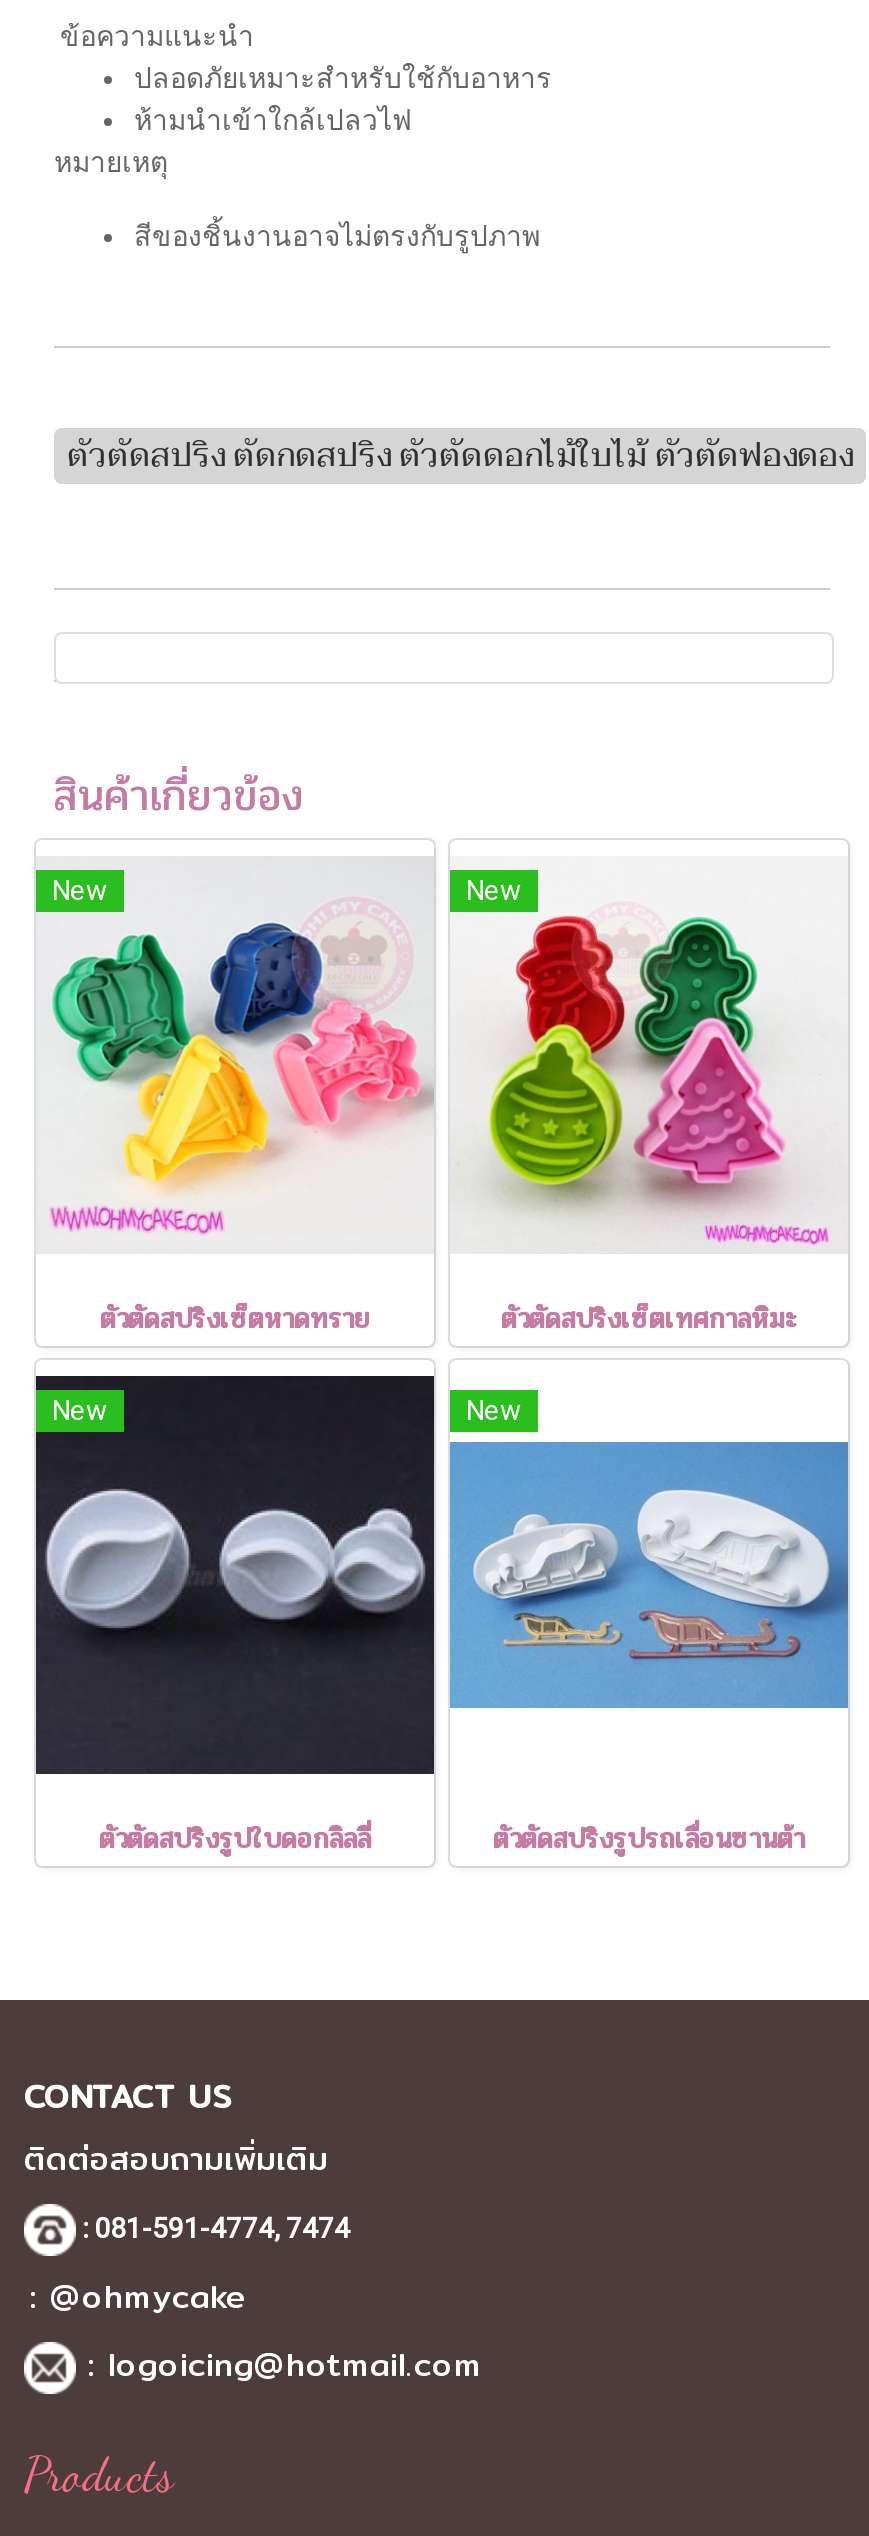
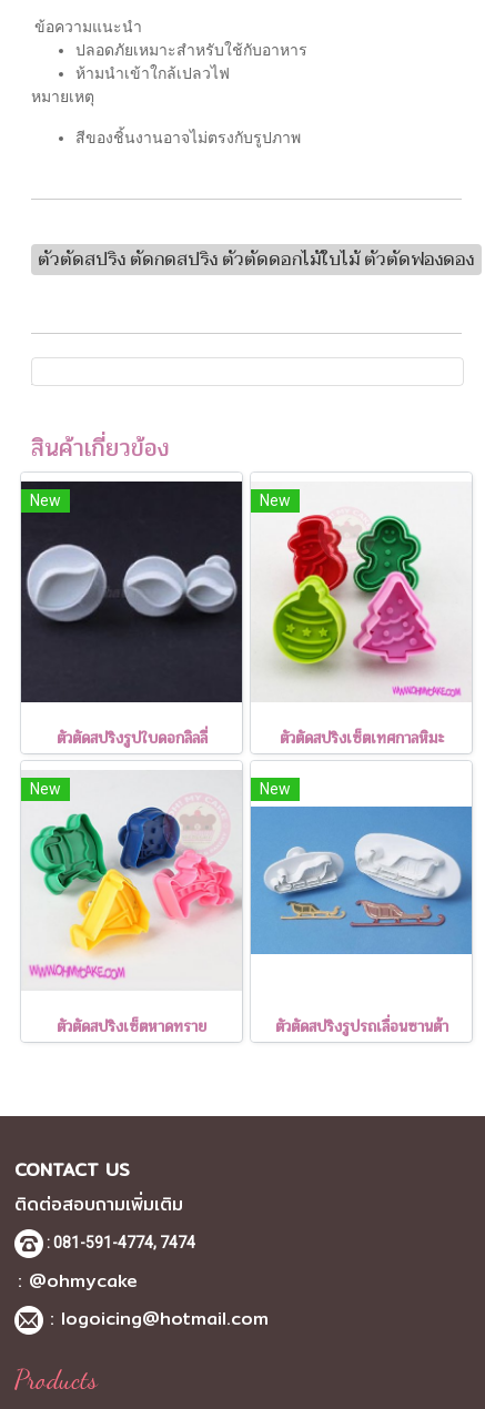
moved [36,856,434,1340] -> [21,770,242,1038]: [image] | ตัวตัดสปริงเซ็ตหาดทราย
moved [34,1374,436,1860] -> [20,480,243,750]: [image] | ตัวตัดสปริงรูปใบดอกลิลลี่

